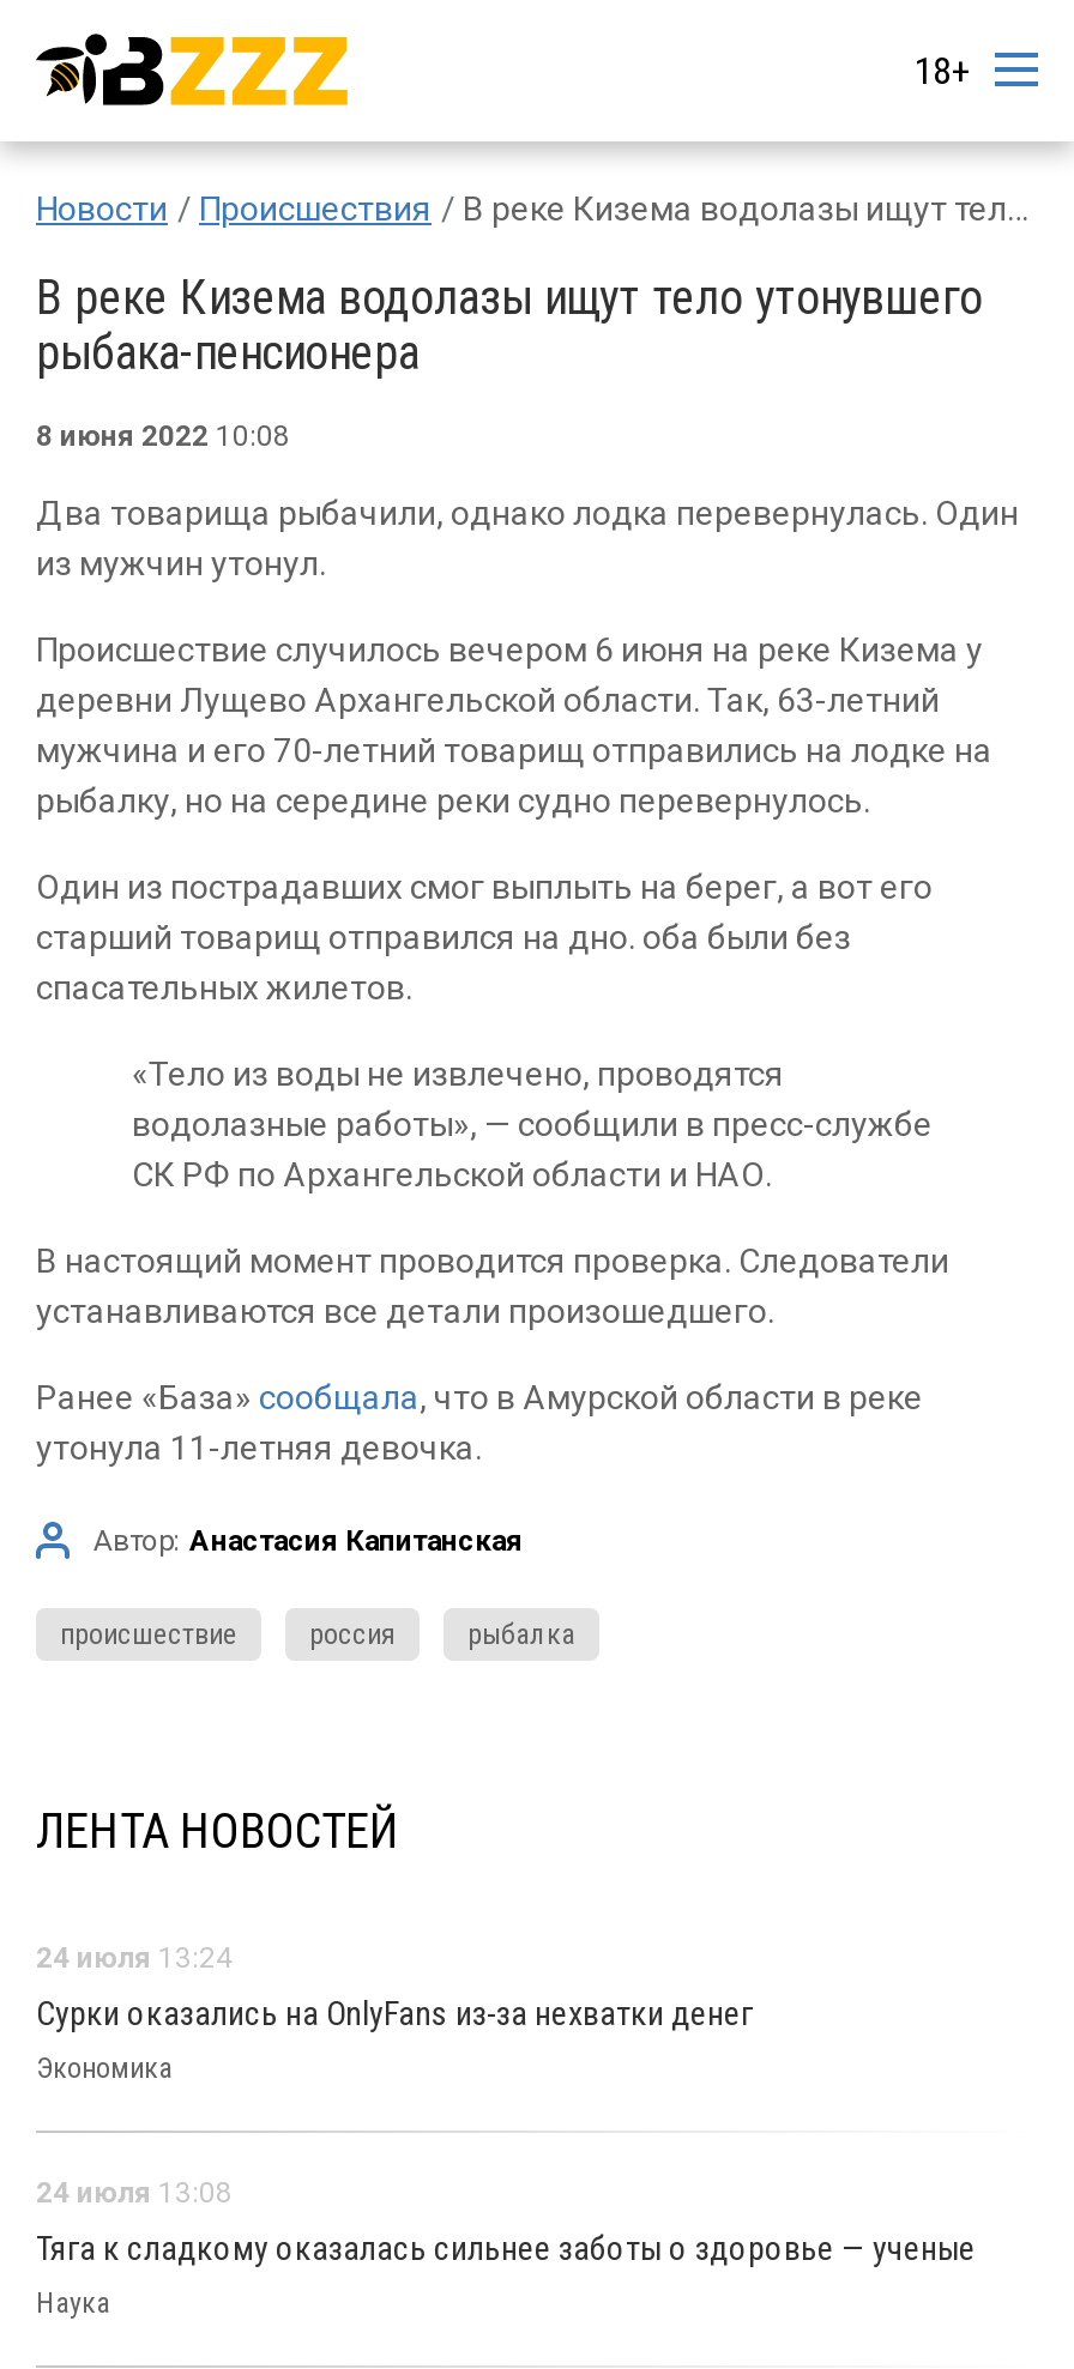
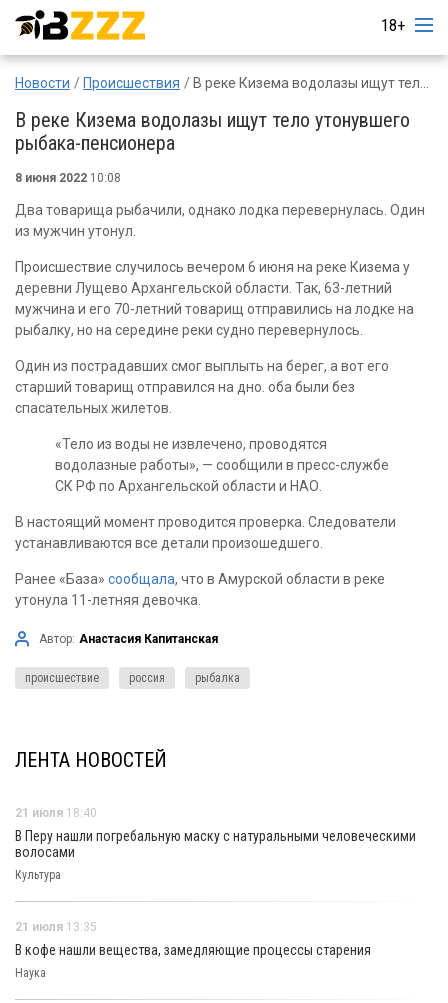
[36,1941,233,1975] 24 июля 13:24 -> [15,806,97,820] 21 июля 18:40
[36,1994,753,2032] Сурки оказались на OnlyFans из-за нехватки денег -> [15,828,416,860] В Перу нашли погребальную маску с натуральными человеческими | волосами
[36,2051,173,2085] Экономика -> [15,868,61,882] Культура
[36,2176,233,2210] 24 июля 13:08 -> [15,920,97,934] 21 июля 13:35
[36,2229,976,2267] Тяга к сладкому оказалась сильнее заботы о здоровье — ученые -> [15,942,371,958] В кофе нашли вещества, замедляющие процессы старения

